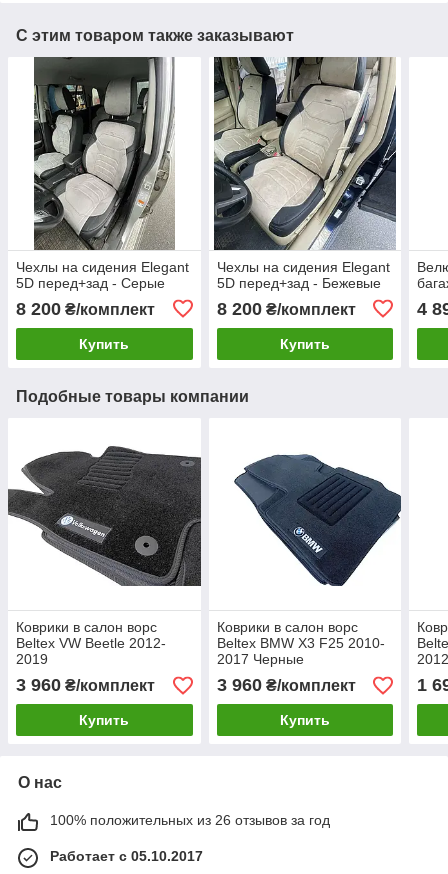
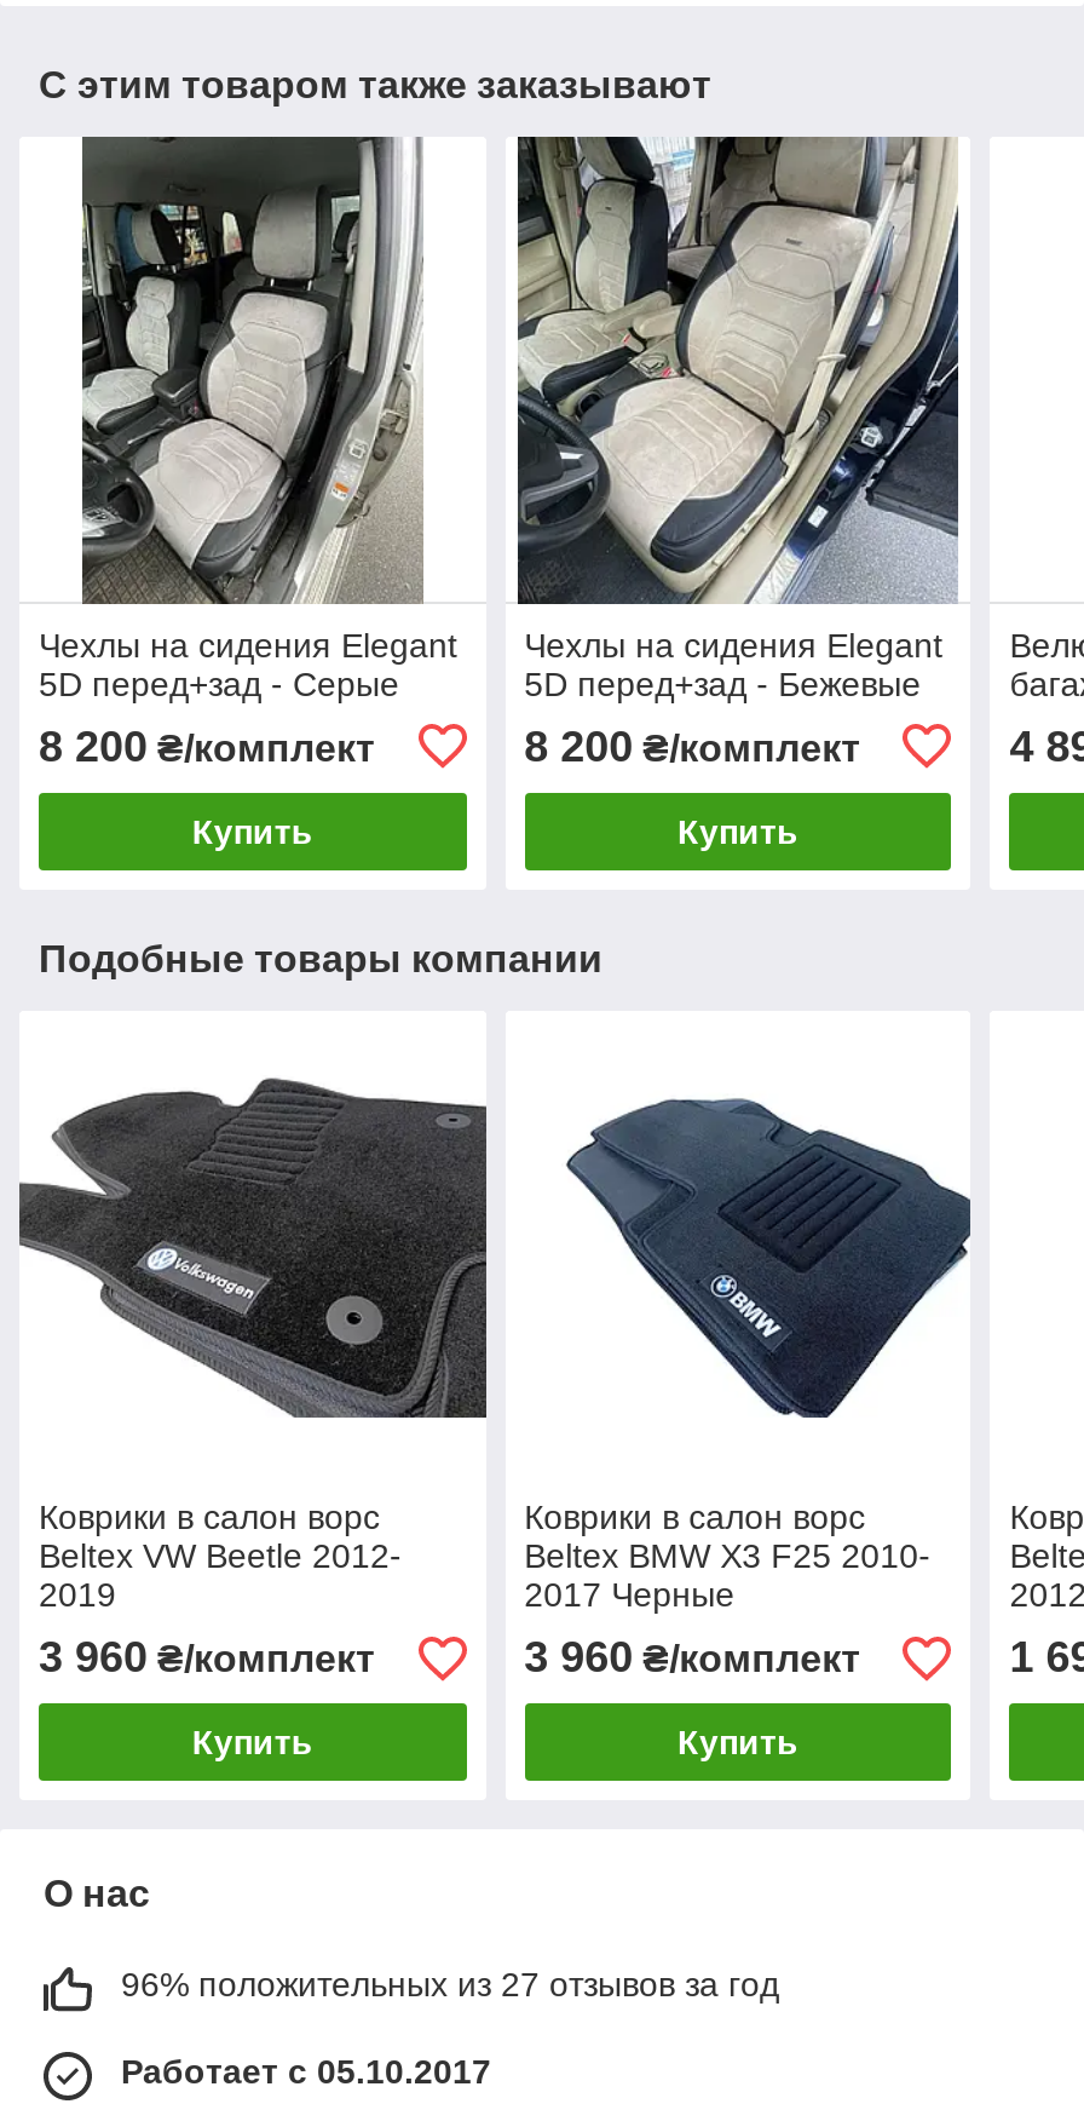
[50,812,330,828] 100% положительных из 26 отзывов за год -> [121,1965,779,2004] 96% положительных из 27 отзывов за год

